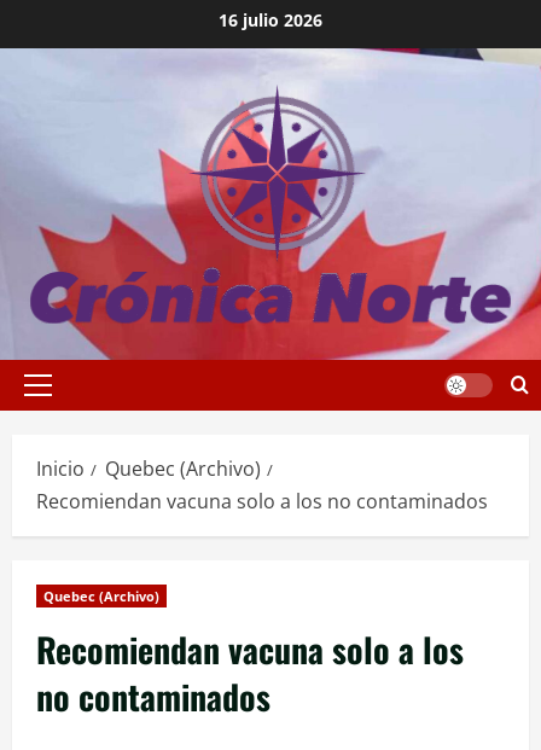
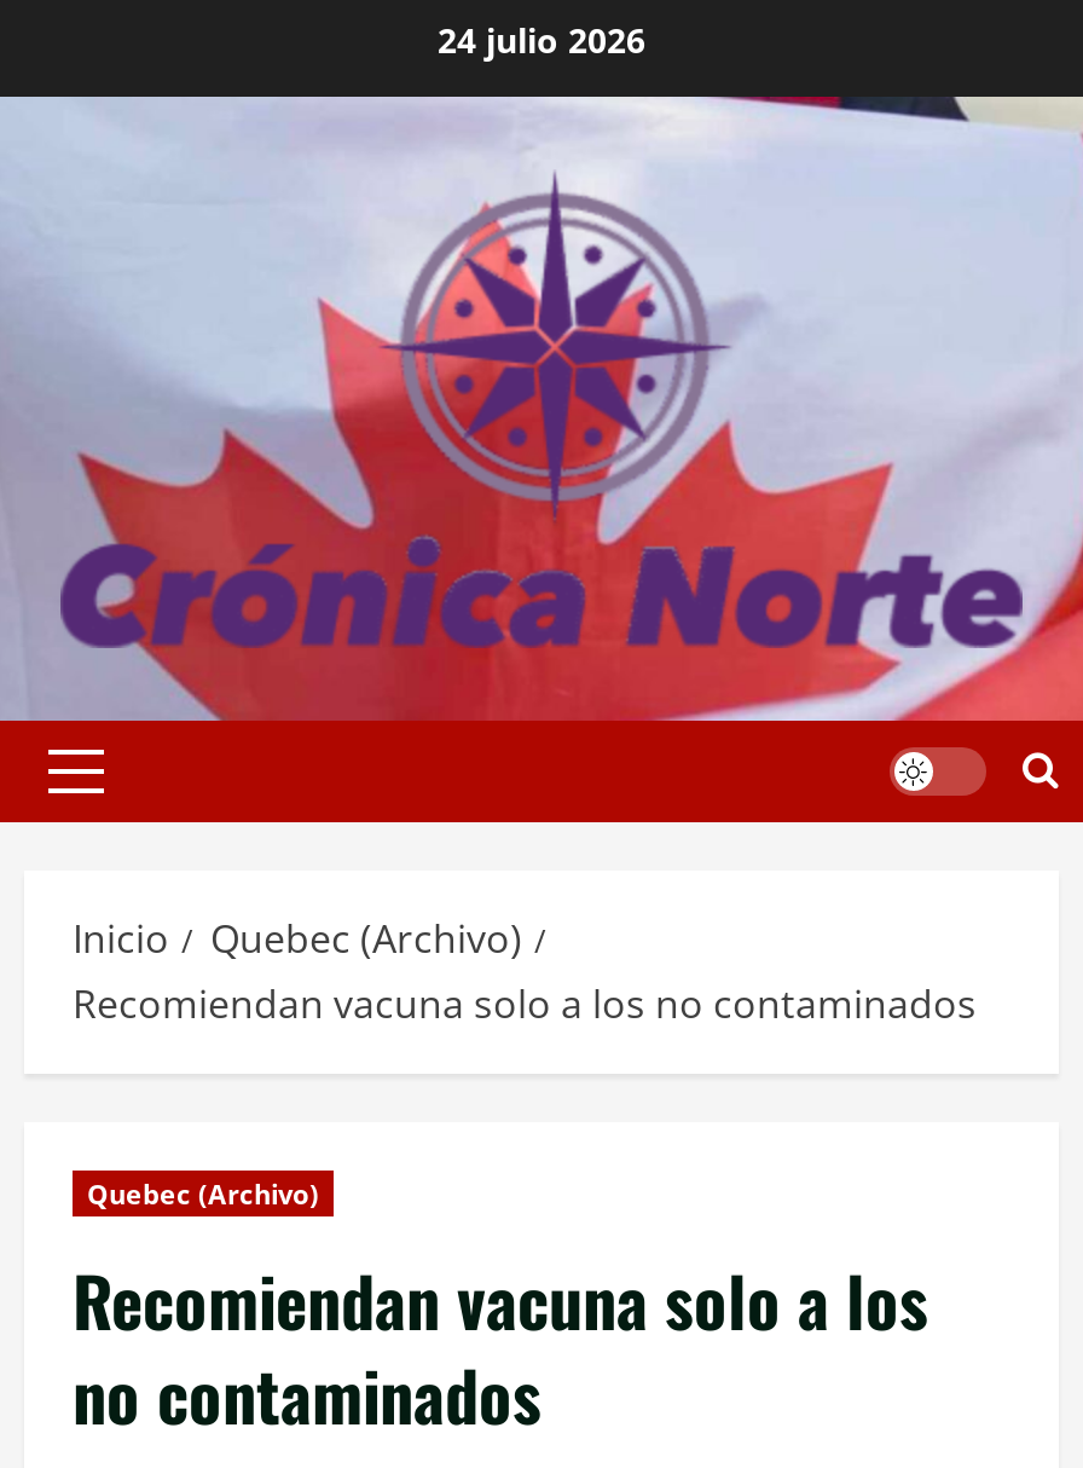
[219,9,322,32] 16 julio 2026 -> [438,17,645,63] 24 julio 2026

